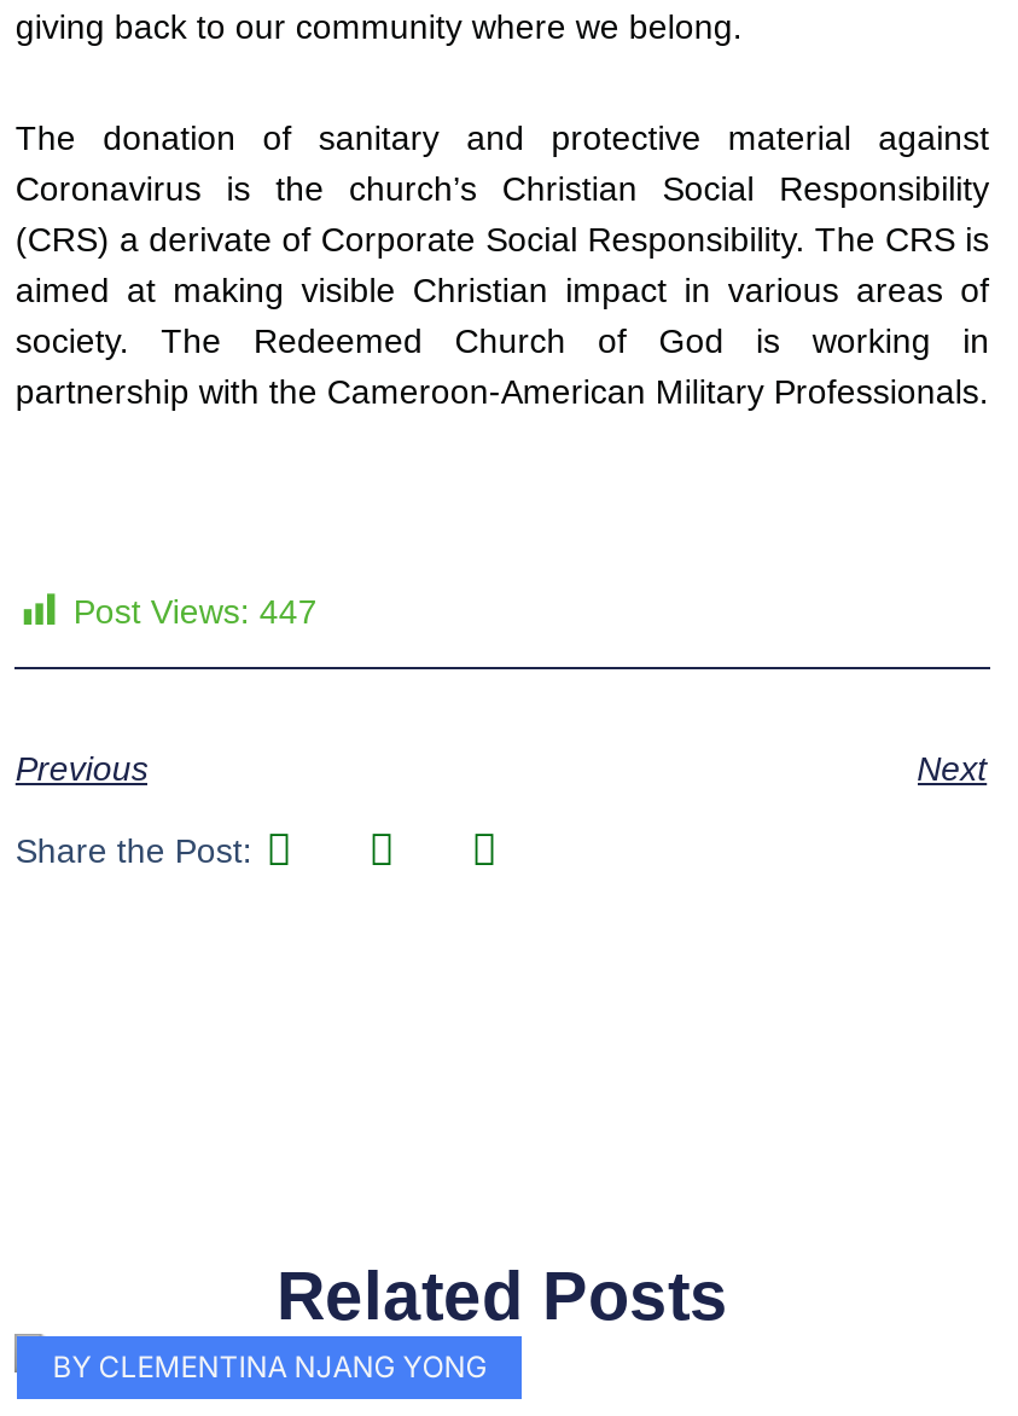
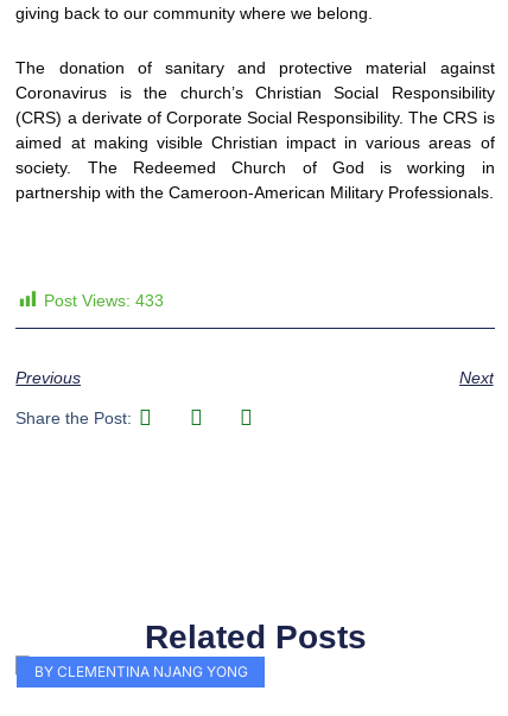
[73,592,317,630] Post Views: 447 -> [44,291,164,310] Post Views: 433

